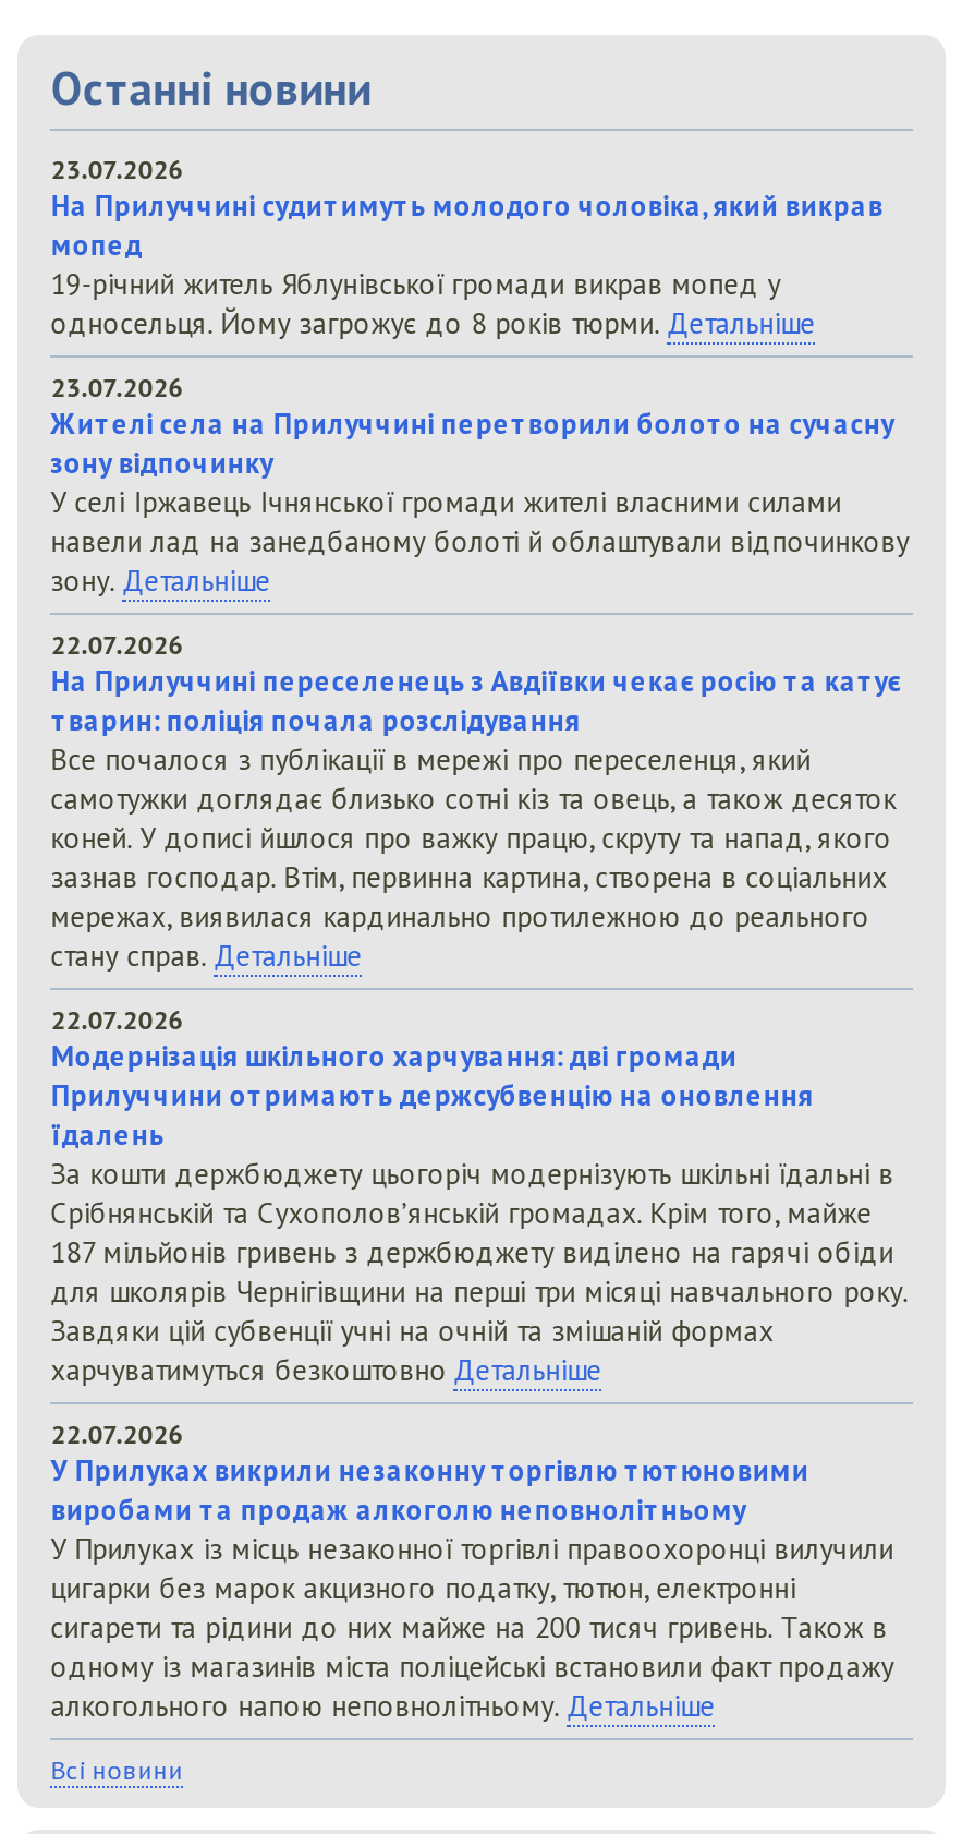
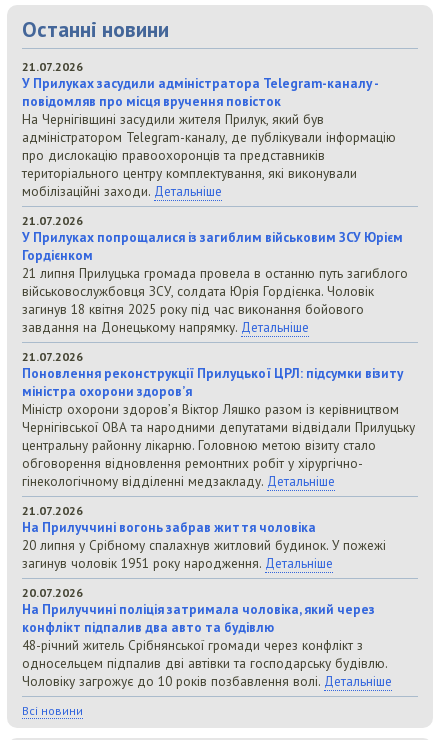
[51,153,883,342] 23.07.2026 | На Прилуччині судитимуть молодого чоловіка, який викрав | мопед | 19-річний житель Яблунівської громади викрав мопед у | односельця. Йому загрожує до 8 років тюрми. Детальніше -> [22,59,396,200] 21.07.2026 | У Прилуках засудили адміністратора Telegram-каналу - | повідомляв про місця вручення повісток | На Чернігівщині засудили жителя Прилук, який був | адміністратором Telegram-каналу, де публікували інформацію | про дислокацію правоохоронців та представників | територіального центру комплектування, які виконували | мобілізаційні заходи. Детальніше
[51,371,909,600] 23.07.2026 | Жителі села на Прилуччині перетворили болото на сучасну | зону відпочинку | У селі Іржавець Ічнянської громади жителі власними силами | навели лад на занедбаному болоті й облаштували відпочинкову | зону. Детальніше -> [22,213,408,336] 21.07.2026 | У Прилуках попрощалися із загиблим військовим ЗСУ Юрієм | Гордієнком | 21 липня Прилуцька громада провела в останню путь загиблого | військовослужбовця ЗСУ, солдата Юрія Гордієнка. Чоловік | загинув 18 квітня 2025 року під час виконання бойового | завдання на Донецькому напрямку. Детальніше
[51,628,900,975] 22.07.2026 | На Прилуччині переселенець з Авдіївки чекає росію та катує | тварин: поліція почала розслідування | Все почалося з публікації в мережі про переселенця, який | самотужки доглядає близько сотні кіз та овець, а також десяток | коней. У дописі йшлося про важку працю, скруту та напад, якого | зазнав господар. Втім, первинна картина, створена в соціальних | мережах, виявилася кардинально протилежною до реального | стану справ. Детальніше -> [22,349,415,490] 21.07.2026 | Поновлення реконструкції Прилуцької ЦРЛ: підсумки візиту | міністра охорони здоров’я | Міністр охорони здоров’я Віктор Ляшко разом із керівництвом | Чернігівської ОВА та народними депутатами відвідали Прилуцьку | центральну районну лікарню. Головною метою візиту стало | обговорення відновлення ремонтних робіт у хірургічно- | гінекологічному відділенні медзакладу. Детальніше
[51,1003,907,1389] 22.07.2026 | Модернізація шкільного харчування: дві громади | Прилуччини отримають держсубвенцію на оновлення | їдалень | За кошти держбюджету цьогоріч модернізують шкільні їдальні в | Срібнянській та Сухополов’янській громадах. Крім того, майже | 187 мільйонів гривень з держбюджету виділено на гарячі обіди | для школярів Чернігівщини на перші три місяці навчального року. | Завдяки цій субвенції учні на очній та змішаній формах | харчуватимуться безкоштовно Детальніше -> [22,503,386,572] 21.07.2026 | На Прилуччині вогонь забрав життя чоловіка | 20 липня у Срібному спалахнув житловий будинок. У пожежі | загинув чоловік 1951 року народження. Детальніше
[51,1417,894,1725] 22.07.2026 | У Прилуках викрили незаконну торгівлю тютюновими | виробами та продаж алкоголю неповнолітньому | У Прилуках із місць незаконної торгівлі правоохоронці вилучили | цигарки без марок акцизного податку, тютюн, електронні | сигарети та рідини до них майже на 200 тисяч гривень. Також в | одному із магазинів міста поліцейські встановили факт продажу | алкогольного напою неповнолітньому. Детальніше -> [22,585,392,690] 20.07.2026 | На Прилуччині поліція затримала чоловіка, який через | конфлікт підпалив два авто та будівлю | 48-річний житель Срібнянської громади через конфлікт з | односельцем підпалив дві автівки та господарську будівлю. | Чоловіку загрожує до 10 років позбавлення волі. Детальніше

